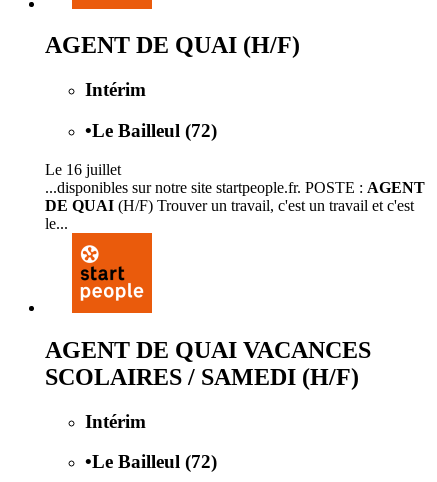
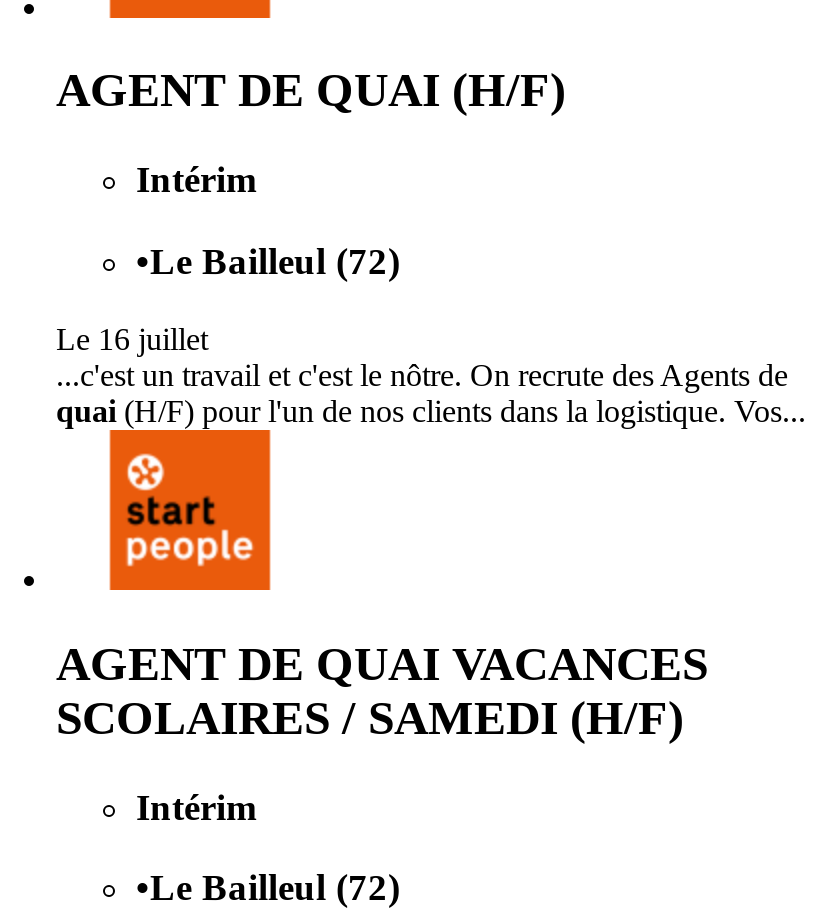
[45,179,425,232] ...disponibles sur notre site startpeople.fr. POSTE : AGENT | DE QUAI (H/F) Trouver un travail, c'est un travail et c'est | le... -> [56,358,806,428] ...c'est un travail et c'est le nôtre. On recrute des Agents de | quai (H/F) pour l'un de nos clients dans la logistique. Vos...

